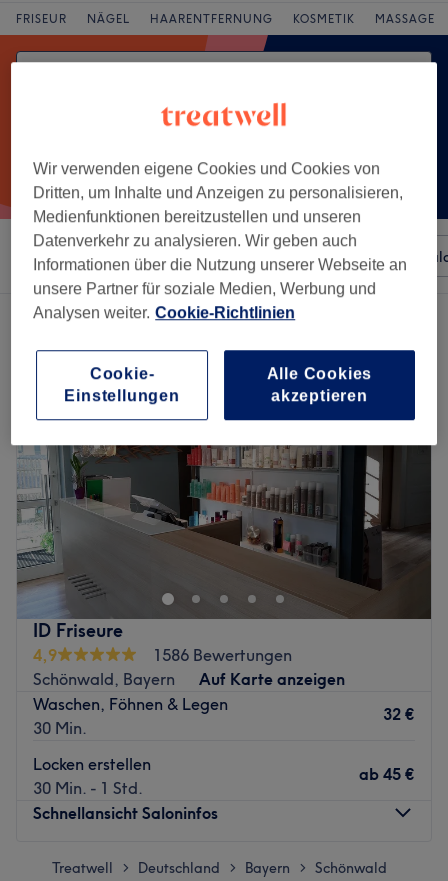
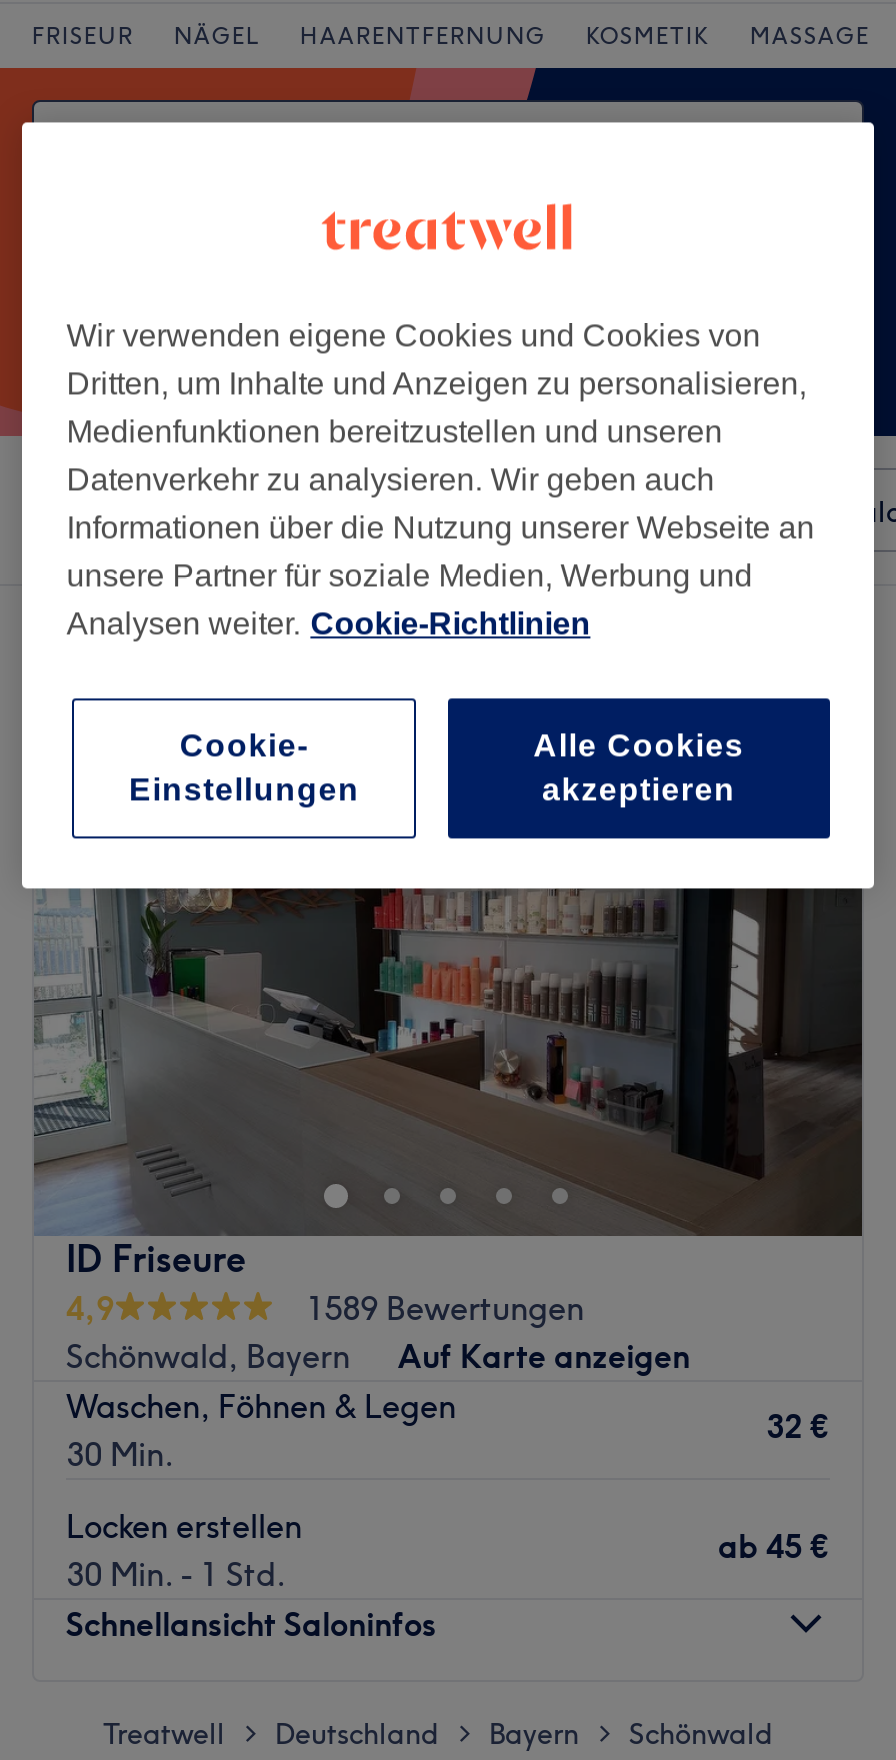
[153,645,292,665] 1586 Bewertungen -> [306,1288,584,1328] 1589 Bewertungen

